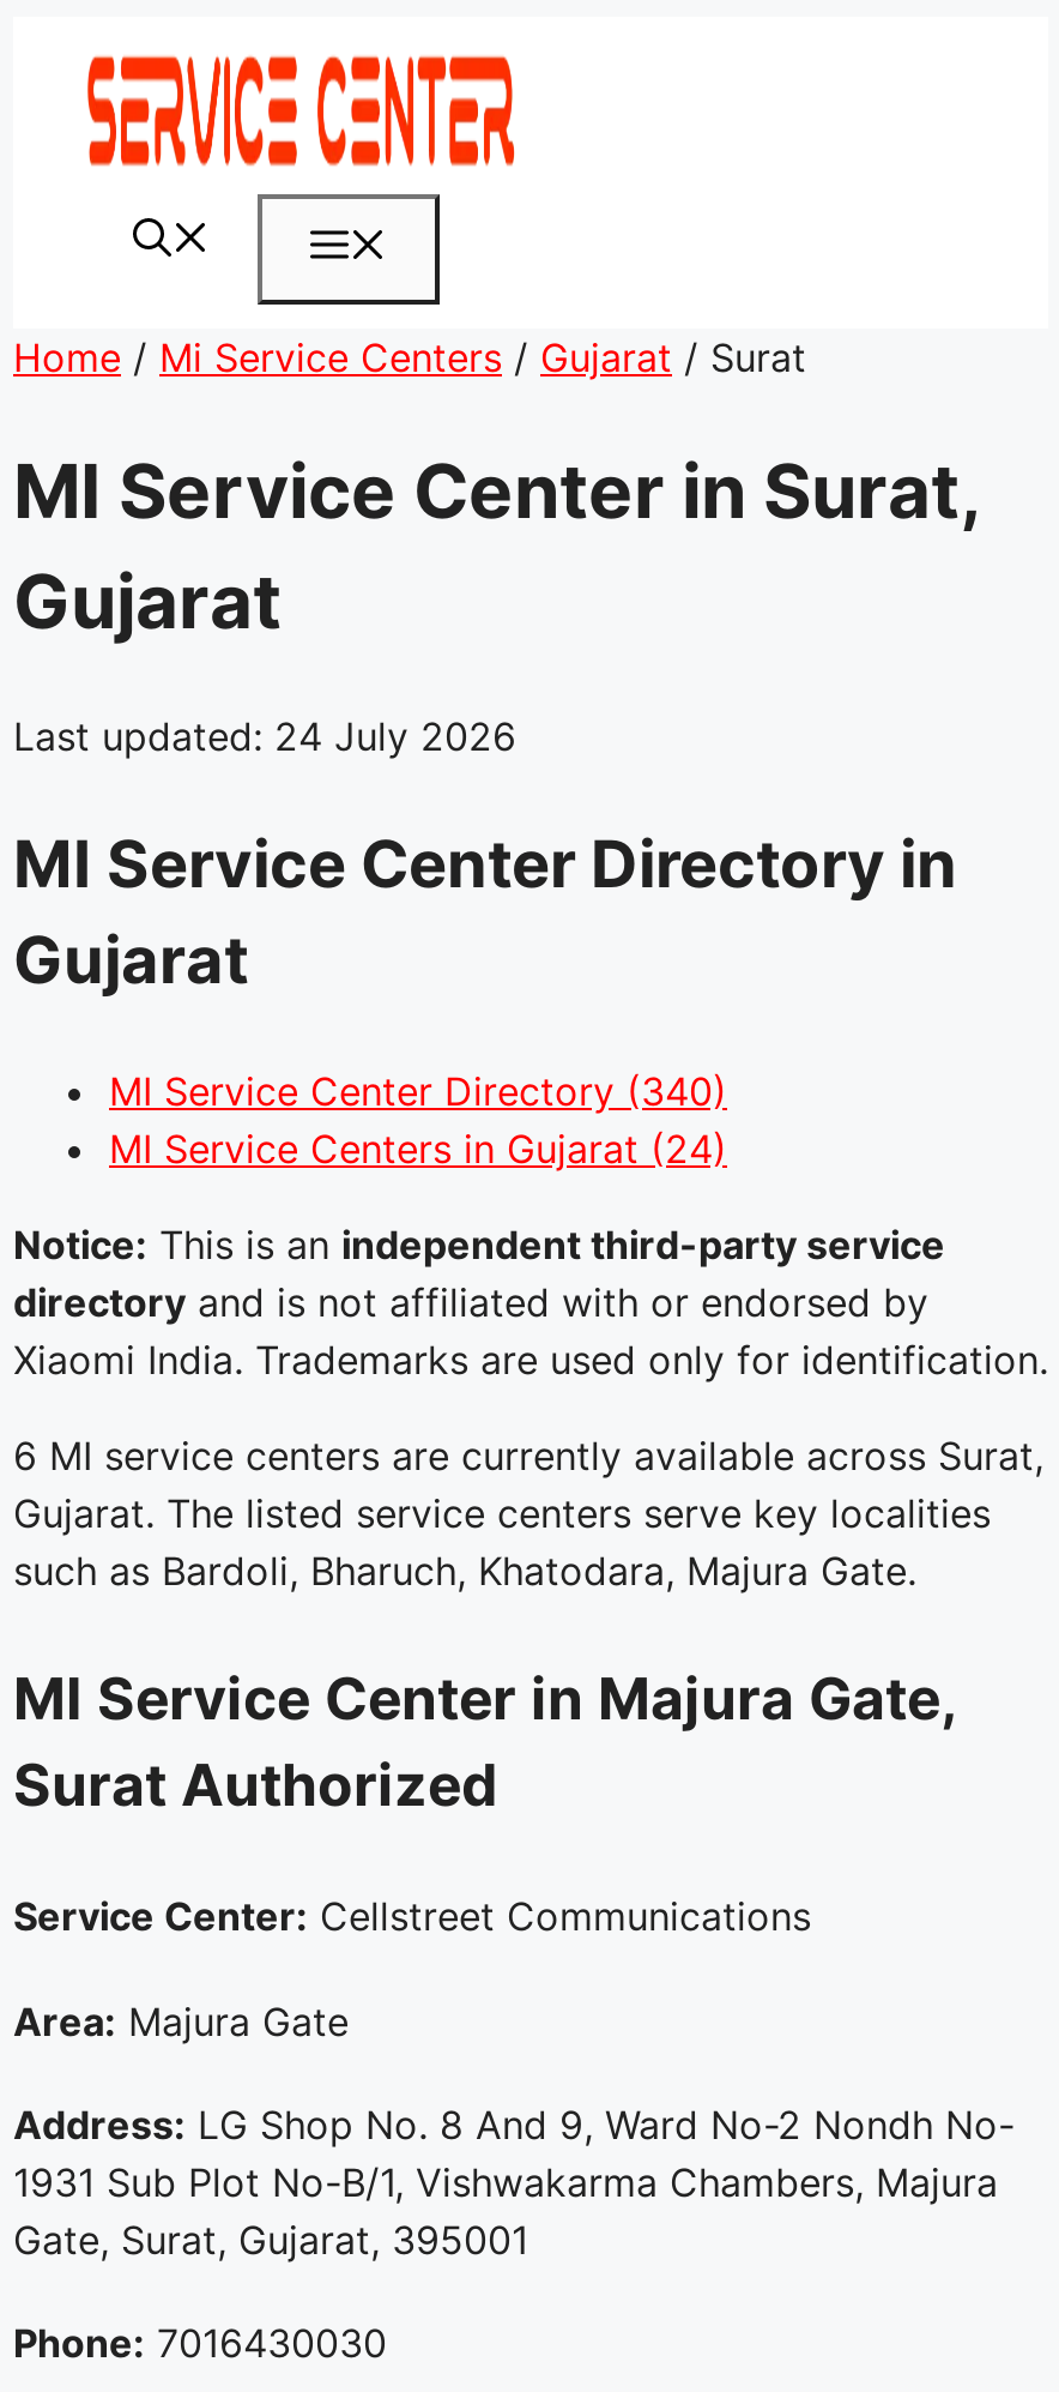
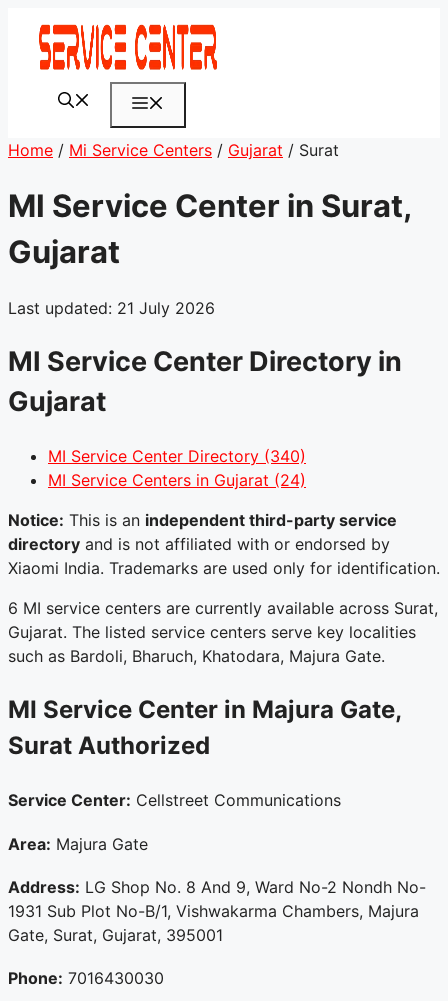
[13,711,516,759] Last updated: 24 July 2026 -> [8,297,215,317] Last updated: 21 July 2026

